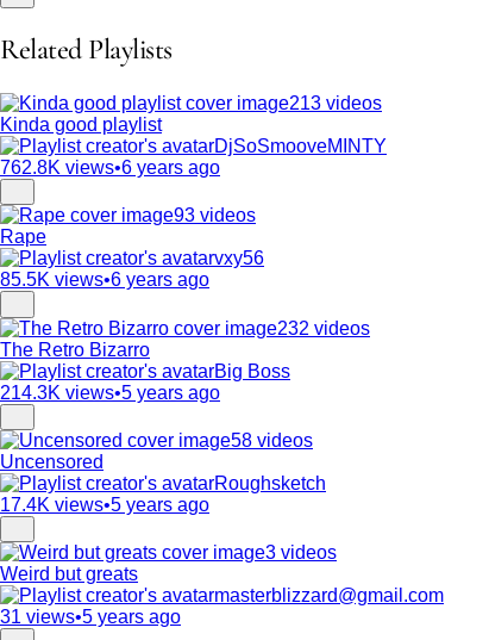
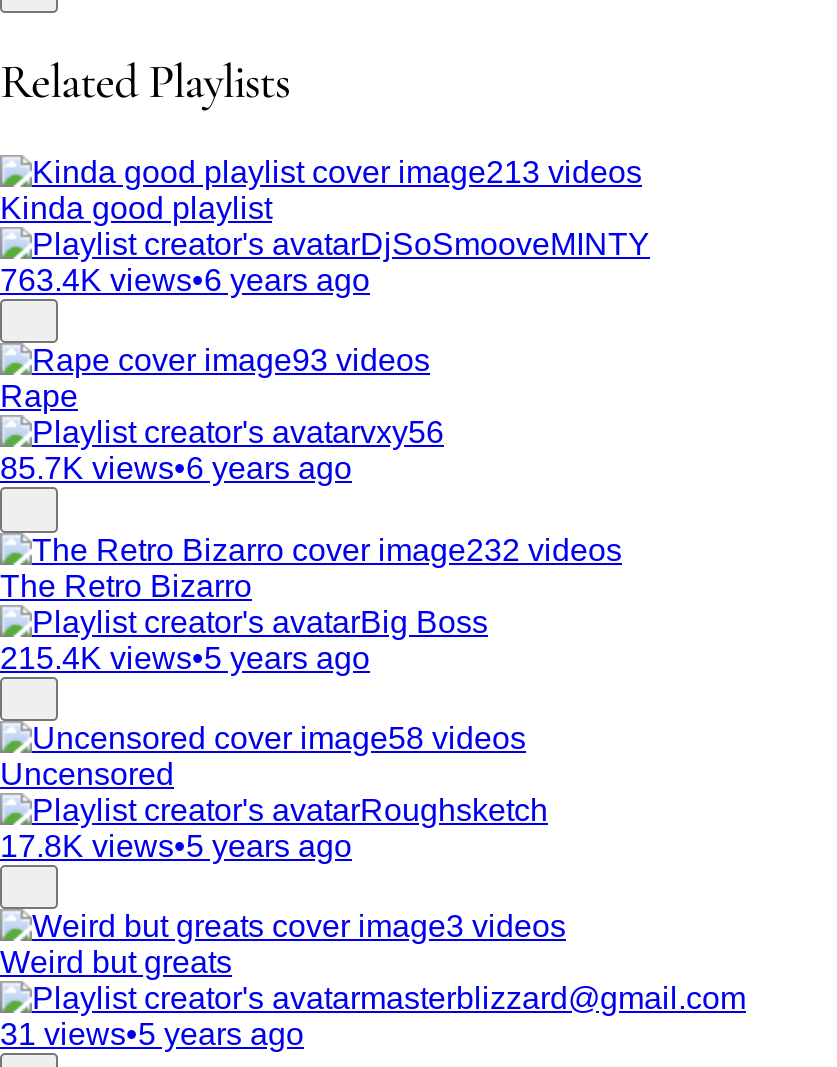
[0,157,220,178] 762.8K views•6 years ago -> [0,263,370,297] 763.4K views•6 years ago
[0,270,209,290] 85.5K views•6 years ago -> [0,452,352,486] 85.7K views•6 years ago
[0,382,220,403] 214.3K views•5 years ago -> [0,641,370,675] 215.4K views•5 years ago
[0,495,209,515] 17.4K views•5 years ago -> [0,829,352,863] 17.8K views•5 years ago

